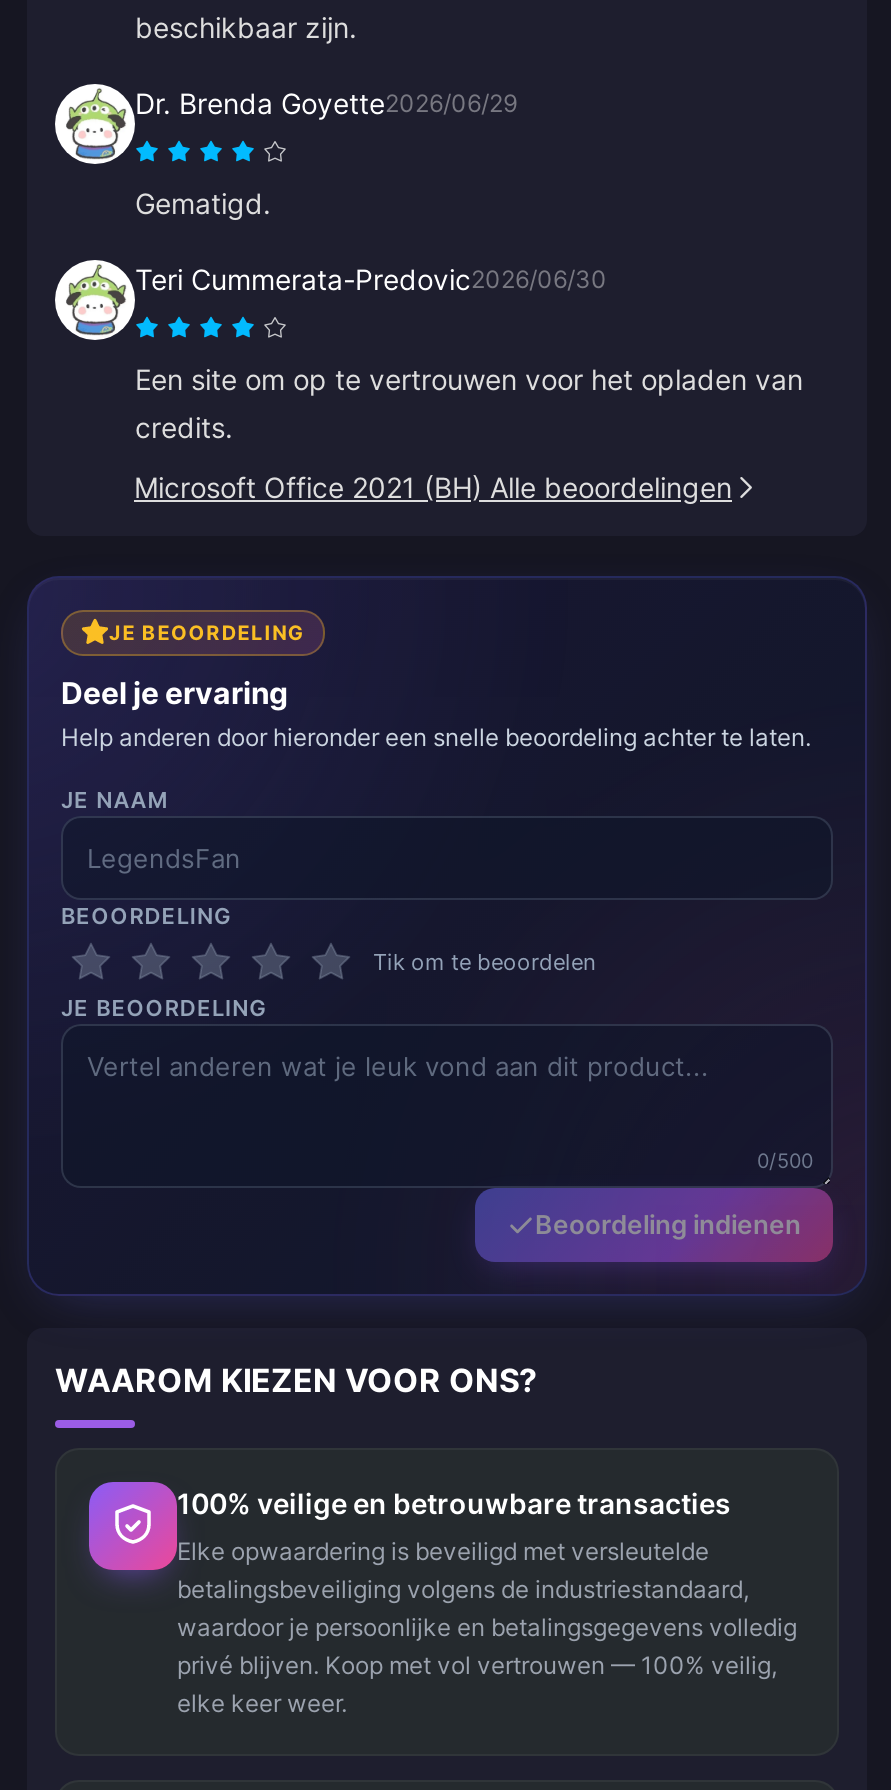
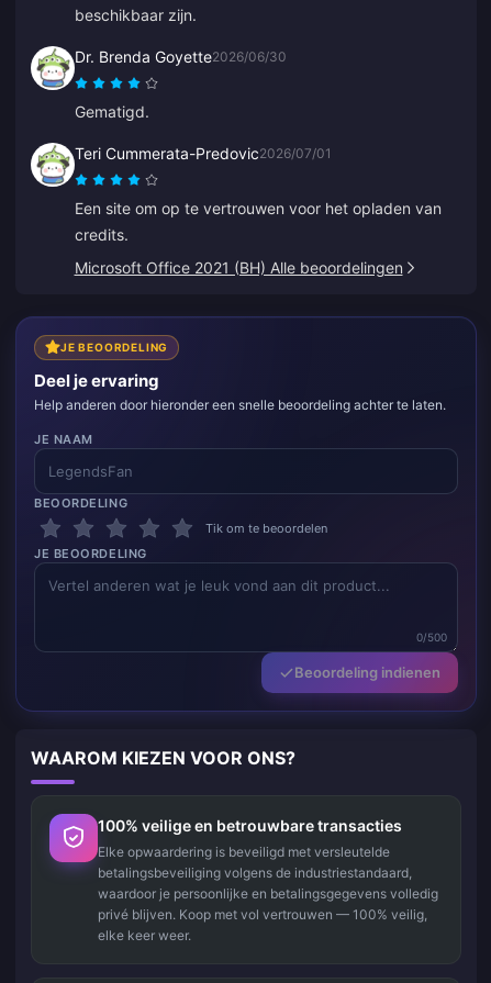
[135,85,517,119] Dr. Brenda Goyette2026/06/29 -> [75,47,287,65] Dr. Brenda Goyette2026/06/30
[135,261,607,295] Teri Cummerata-Predovic2026/06/30 -> [75,143,332,162] Teri Cummerata-Predovic2026/07/01

